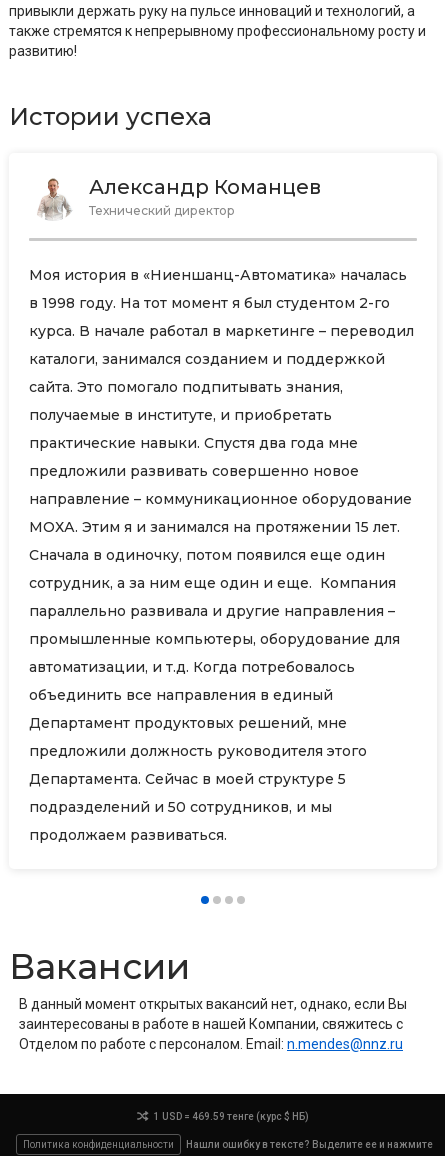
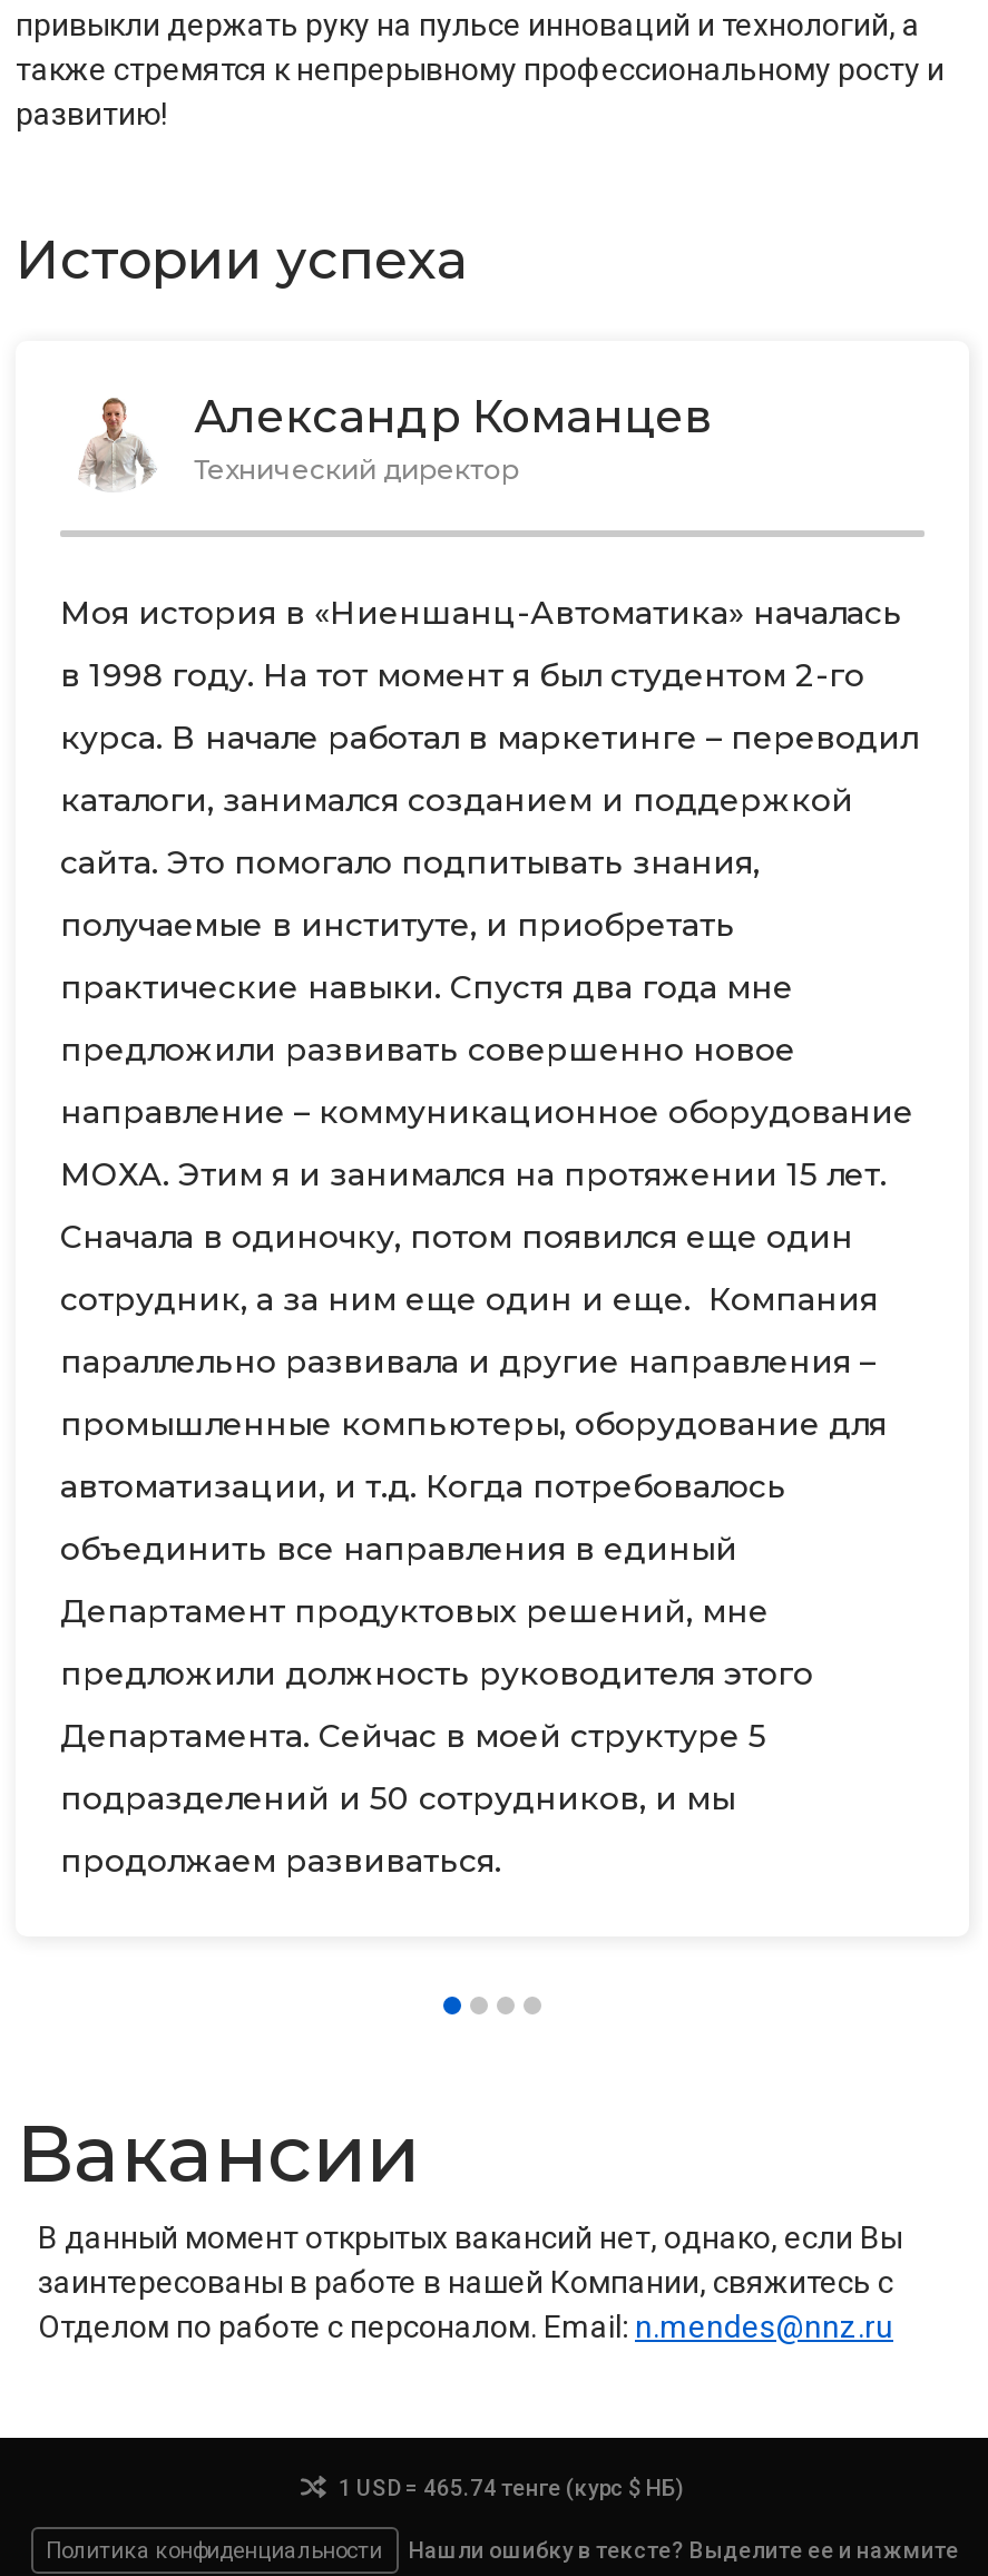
[154,1111,309,1122] 1 USD = 469.59 тенге (курс $ НБ) -> [339,2475,684,2500] 1 USD = 465.74 тенге (курс $ НБ)

